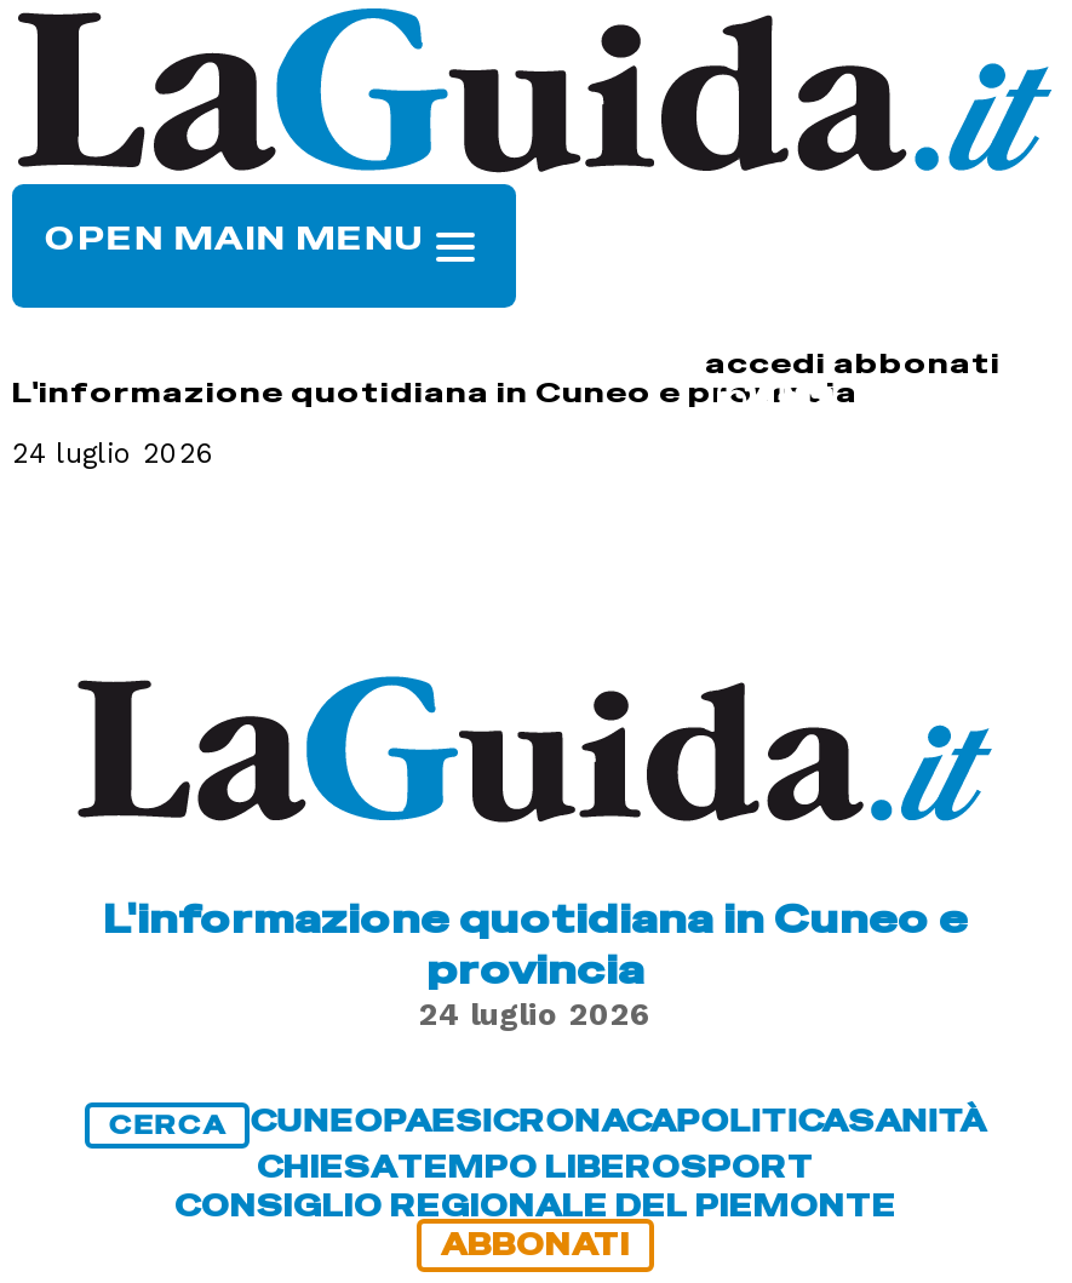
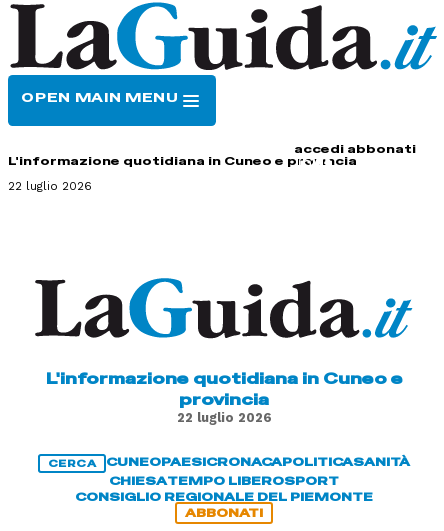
[12,436,216,470] 24 luglio 2026 -> [8,179,92,193] 22 luglio 2026
[419,995,652,1032] 24 luglio 2026 -> [176,410,271,425] 22 luglio 2026

